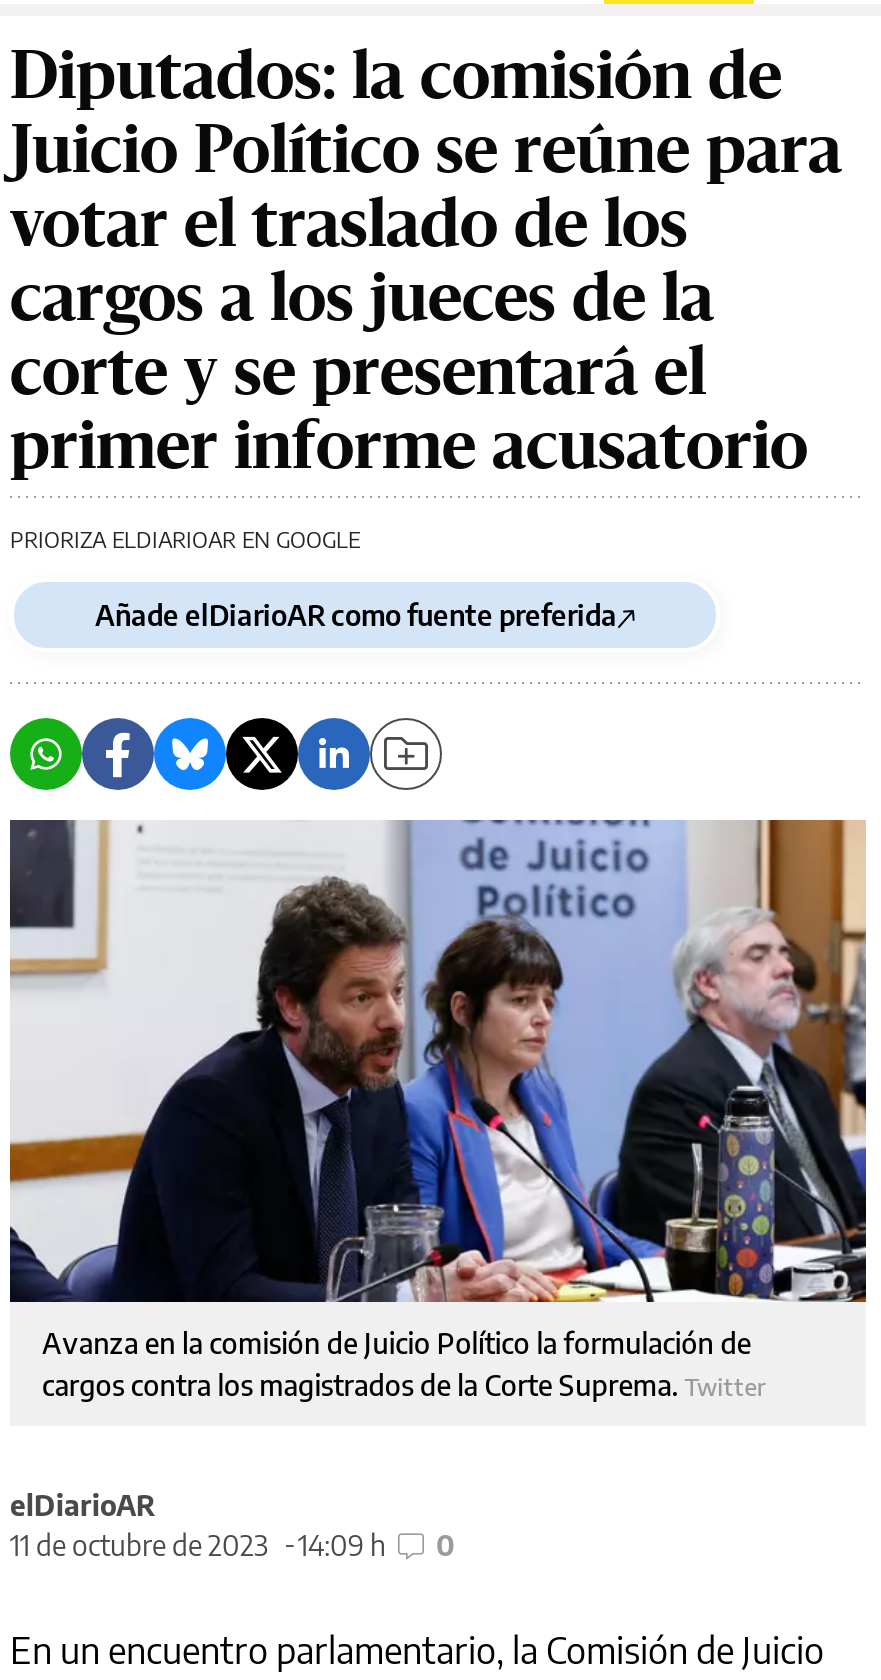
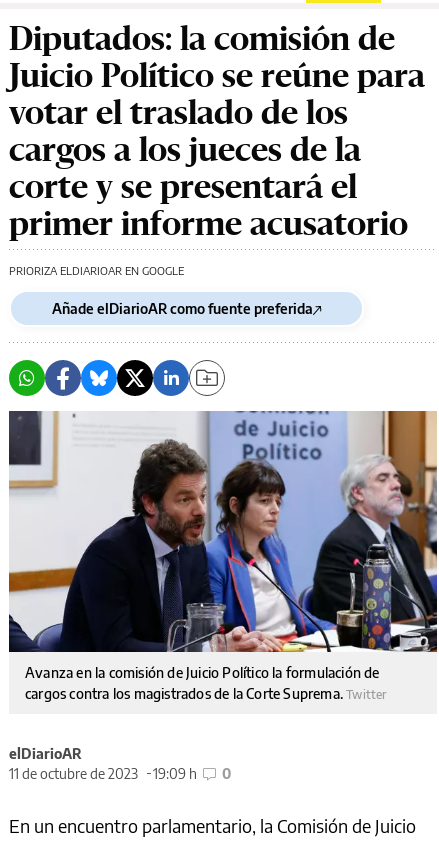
[10,1528,454,1562] 11 de octubre de 2023 14:09 h 0 -> [9,765,231,782] 11 de octubre de 2023 19:09 h 0

